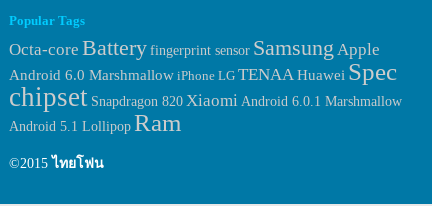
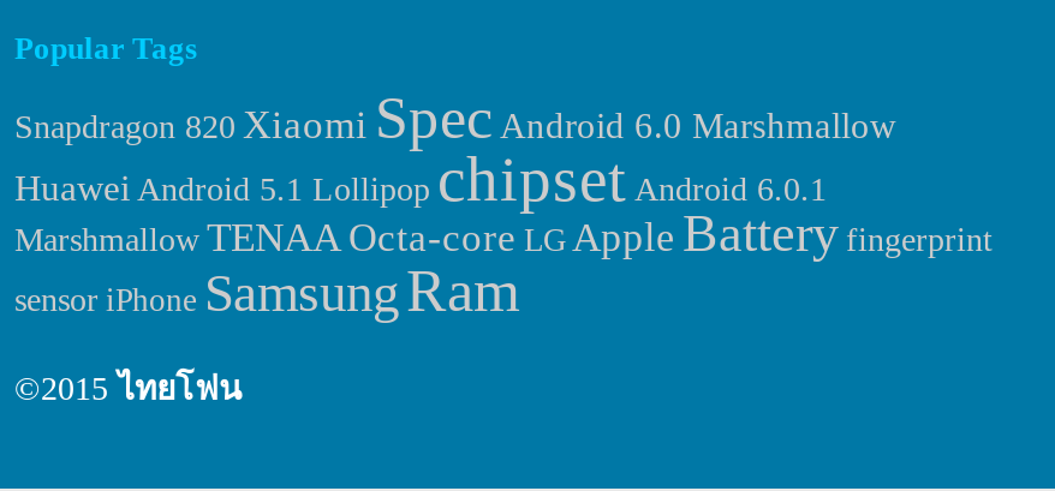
[9,35,402,136] Octa-core Battery fingerprint sensor Samsung Apple | Android 6.0 Marshmallow iPhone LG TENAA Huawei Spec | chipset Snapdragon 820 Xiaomi Android 6.0.1 Marshmallow | Android 5.1 Lollipop Ram -> [14,86,993,324] Snapdragon 820 Xiaomi Spec Android 6.0 Marshmallow | Huawei Android 5.1 Lollipop chipset Android 6.0.1 | Marshmallow TENAA Octa-core LG Apple Battery fingerprint | sensor iPhone Samsung Ram

